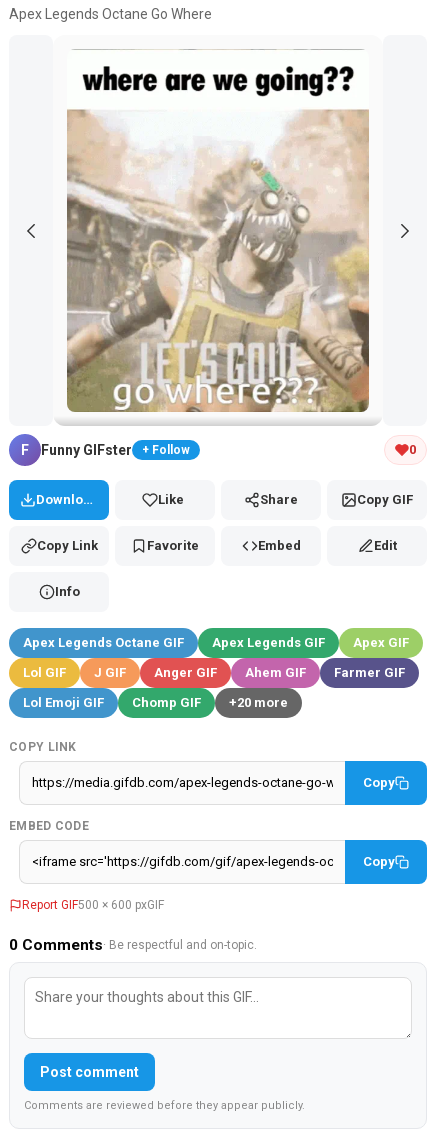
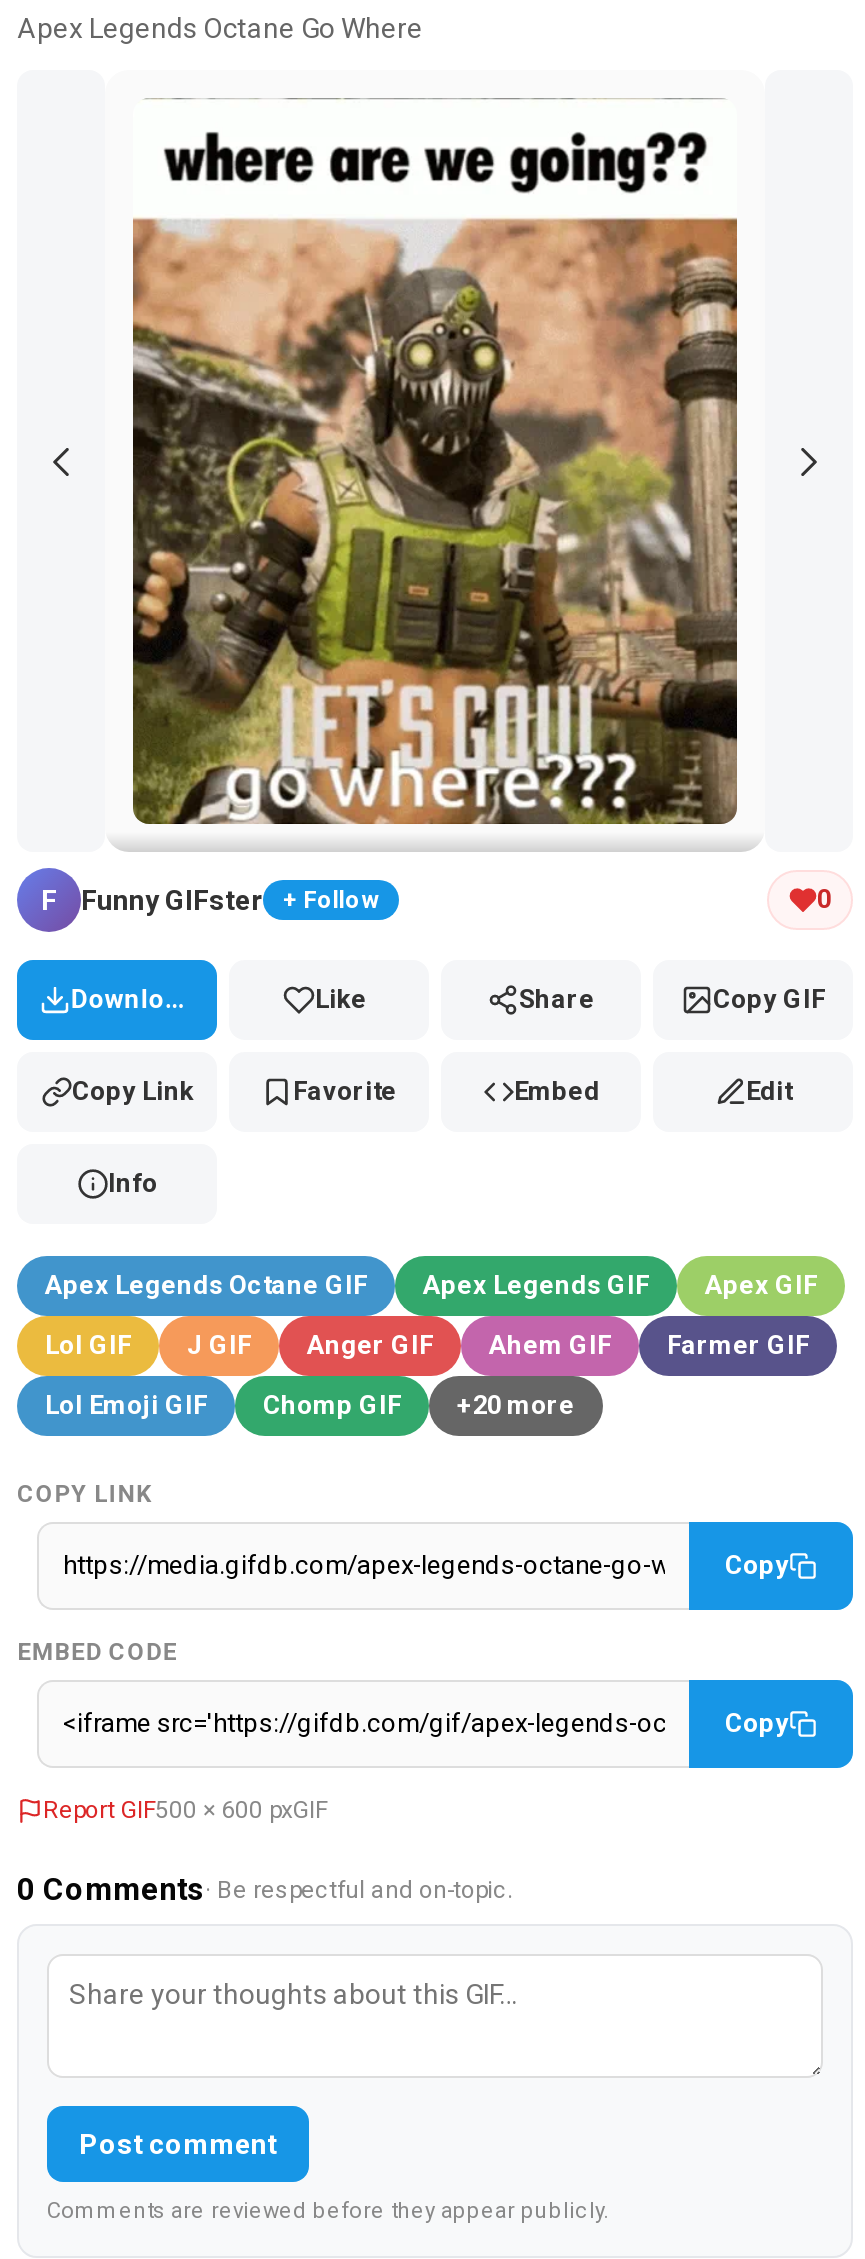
[66,109,370,413] [image] -> [131,216,739,826] [image]

